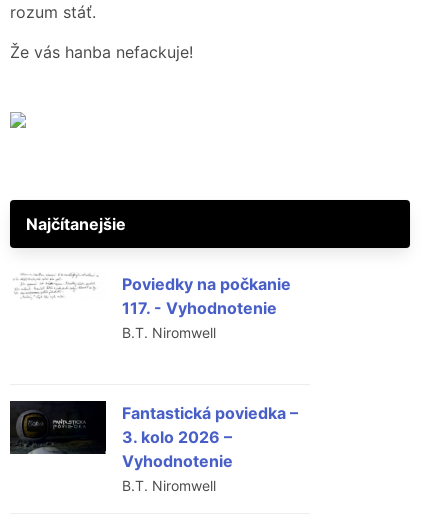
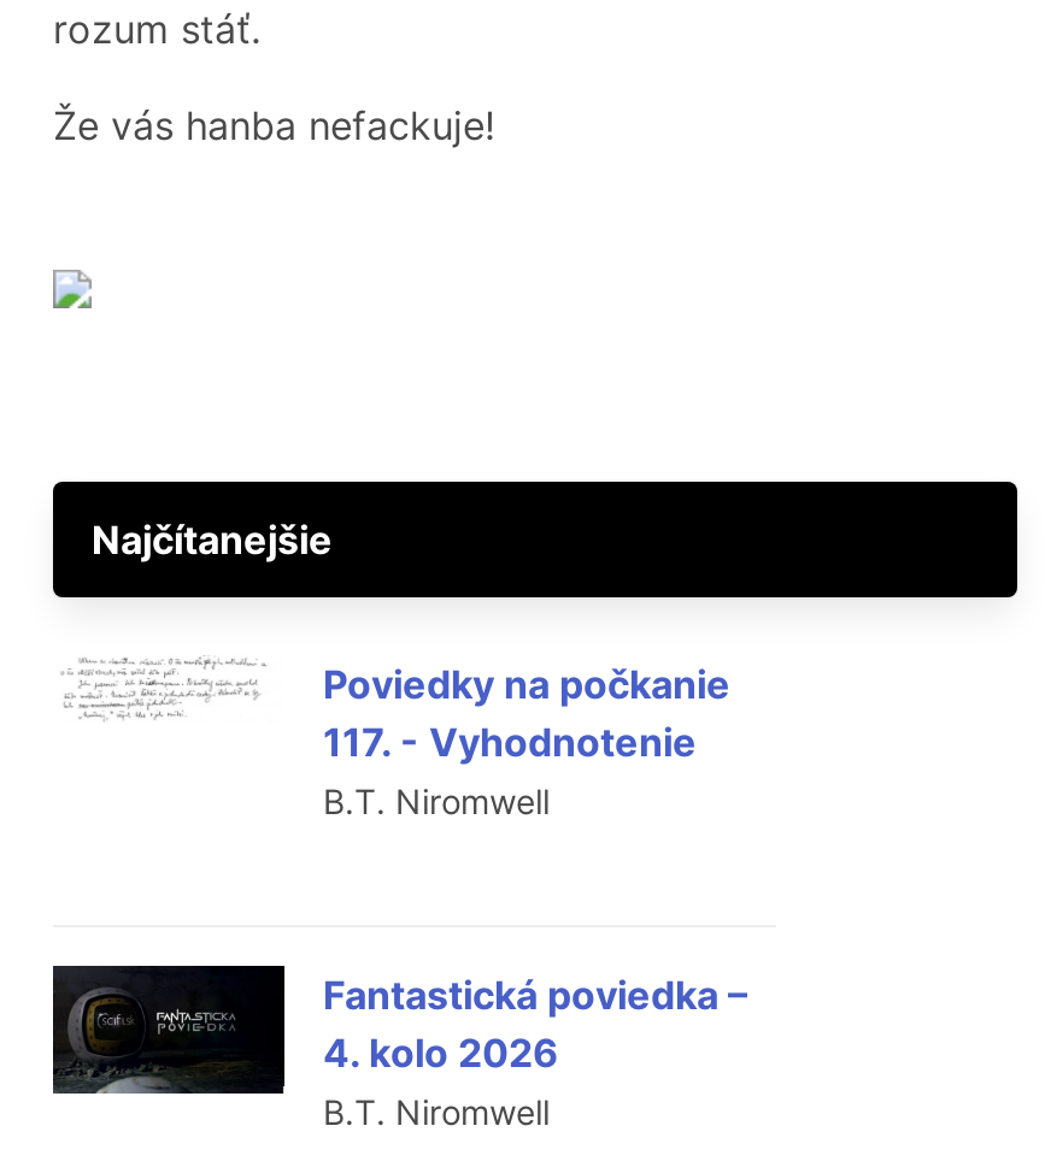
[122,427,233,471] 3. kolo 2026 – | Vyhodnotenie -> [323,1029,559,1077] 4. kolo 2026

